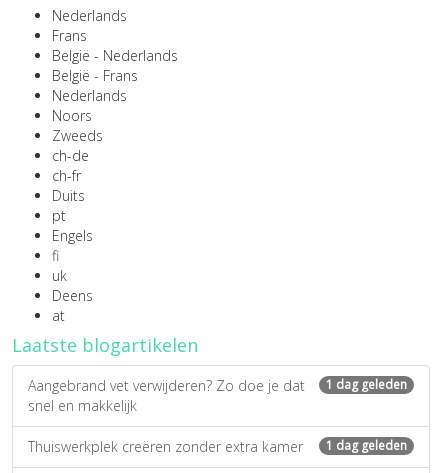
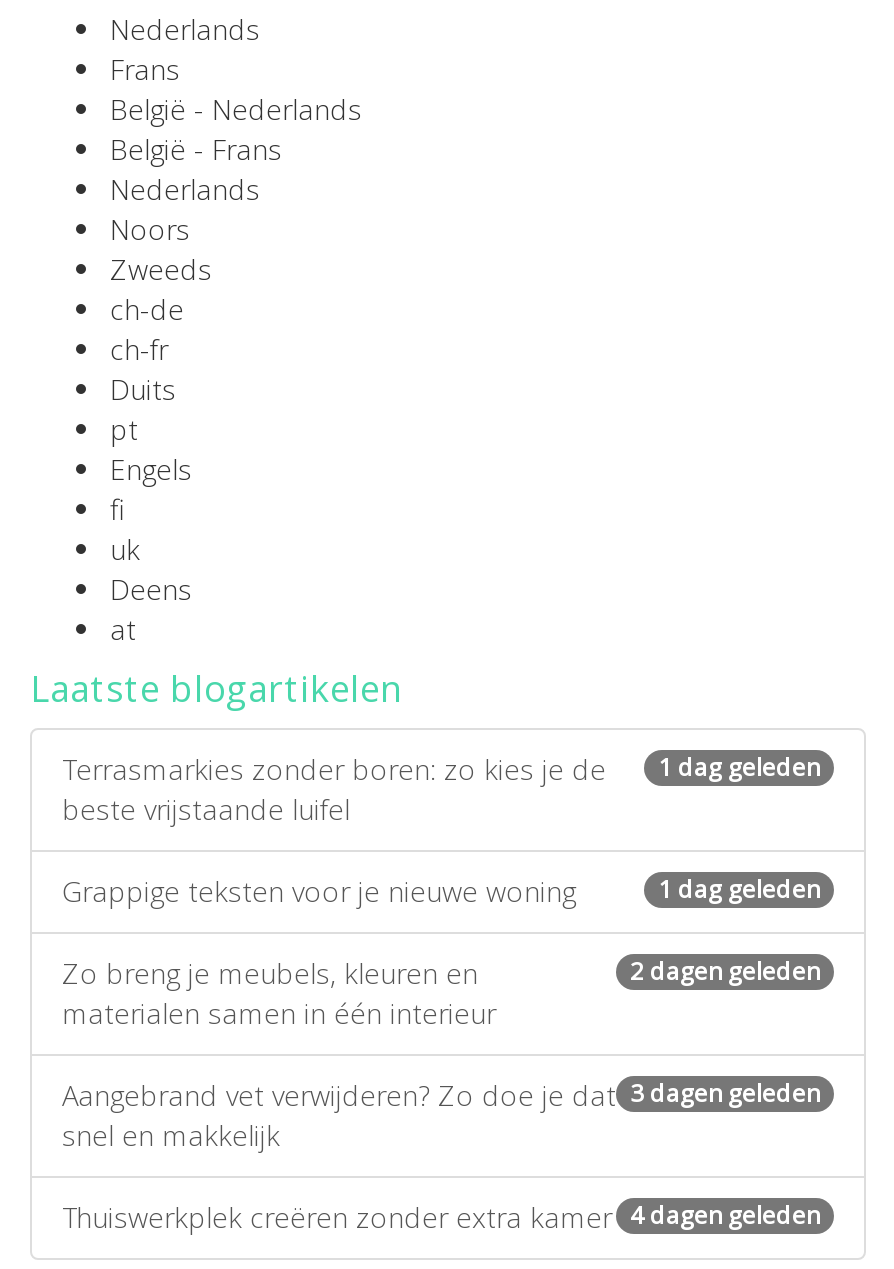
none -> [62,750,820,1110] Terrasmarkies zonder boren: zo kies je de | beste vrijstaande luifel | 1 dag geleden | Grappige teksten voor je nieuwe woning | 2 dagen geleden | Zo breng je meubels, kleuren en | materialen samen in één interieur | 3 dagen geleden
[326,437,407,454] 1 dag geleden -> [630,1198,820,1232] 4 dagen geleden

